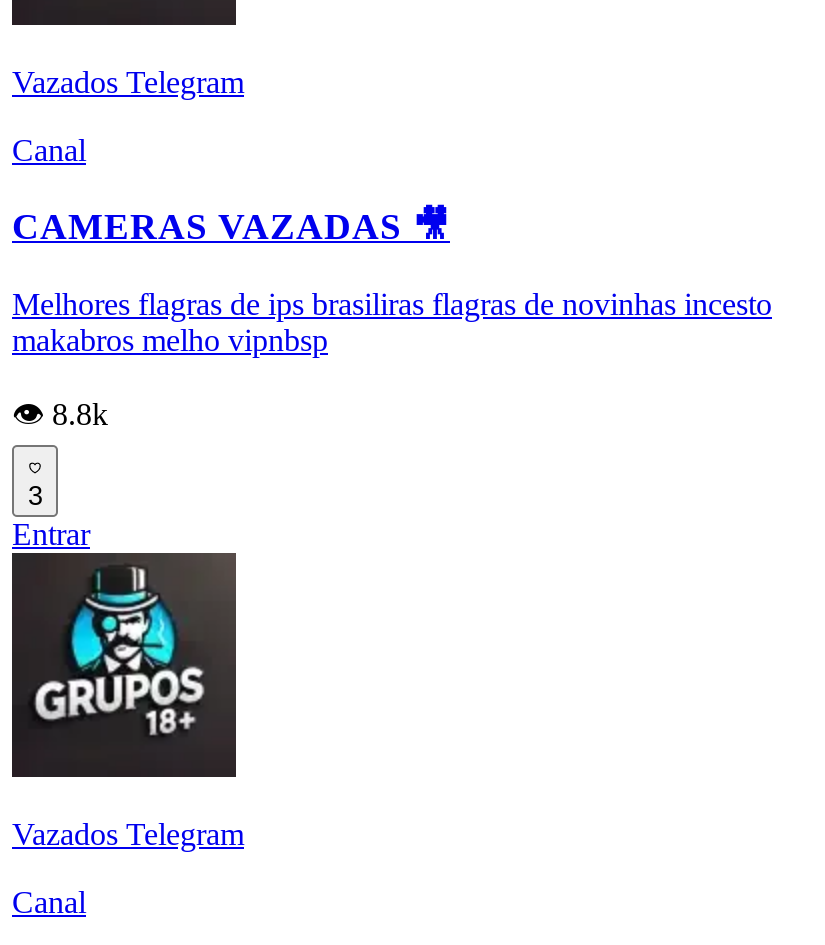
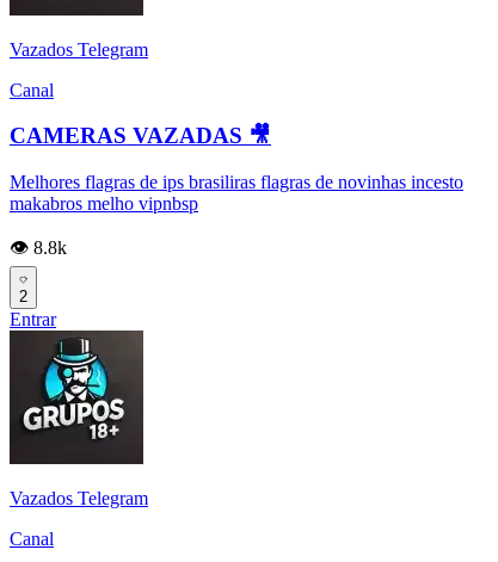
[28,481,42,511] 3 -> [19,288,27,306] 2

